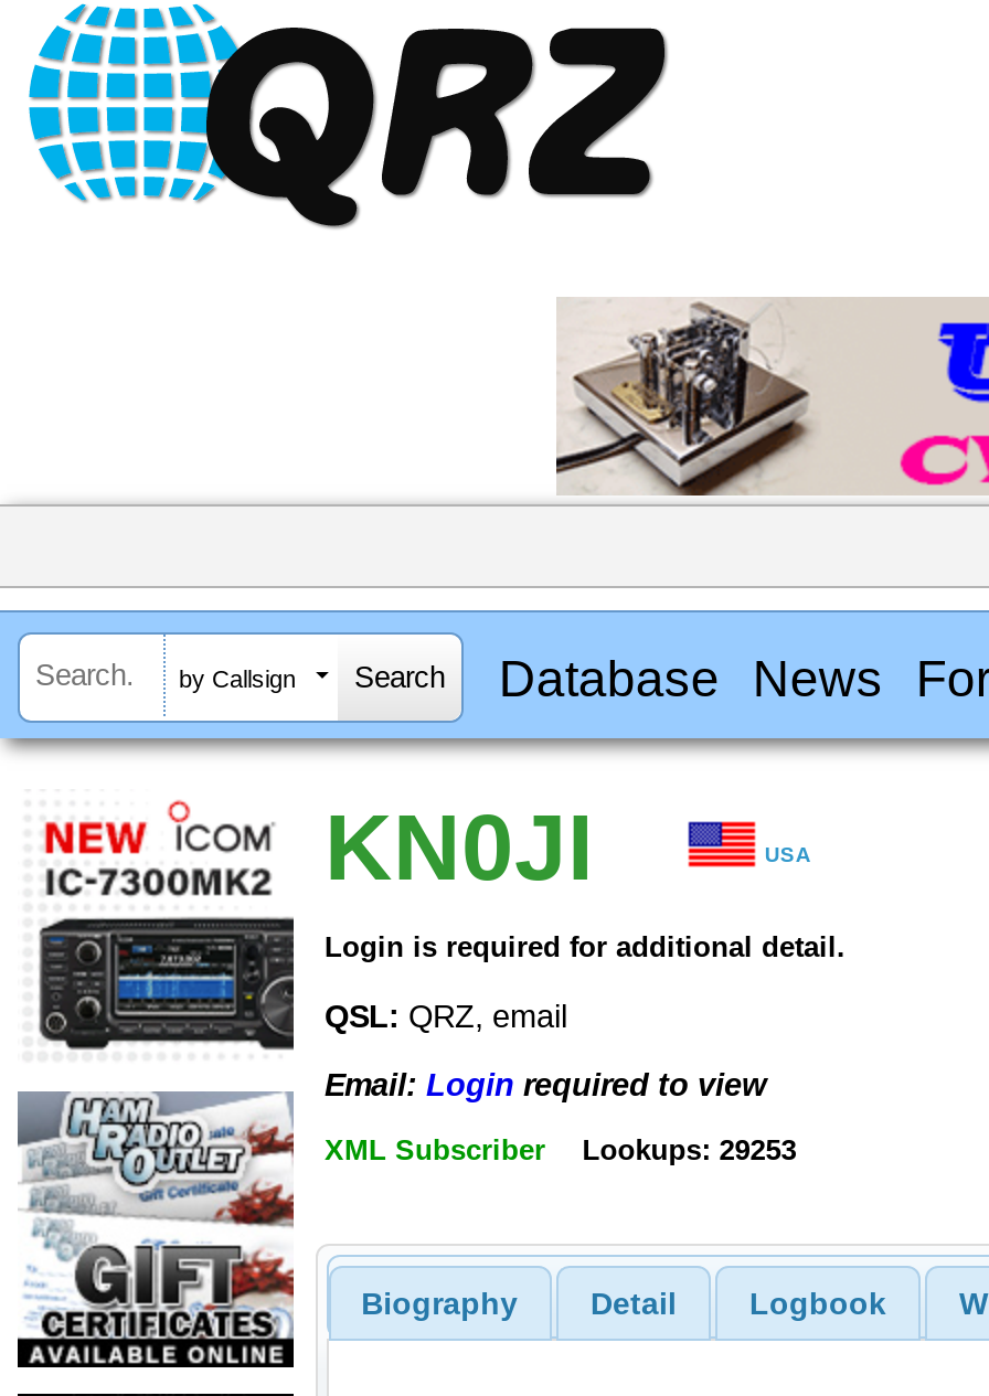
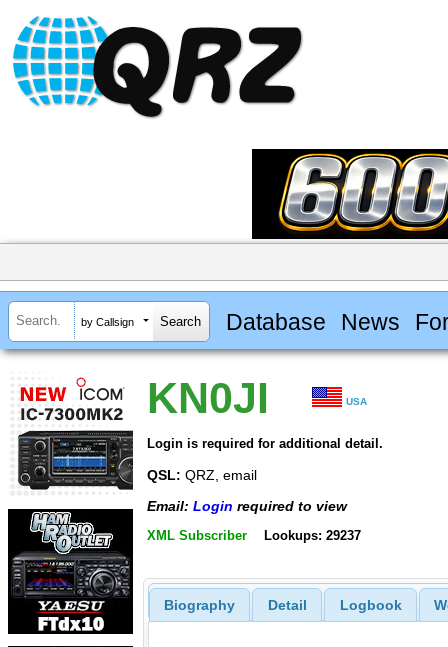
[554,297,982,498] [image] -> [251,148,445,240] [image]
[15,1091,796,1365] [image] | XML Subscriber Lookups: 29253 -> [7,508,361,633] [image] | XML Subscriber Lookups: 29237

